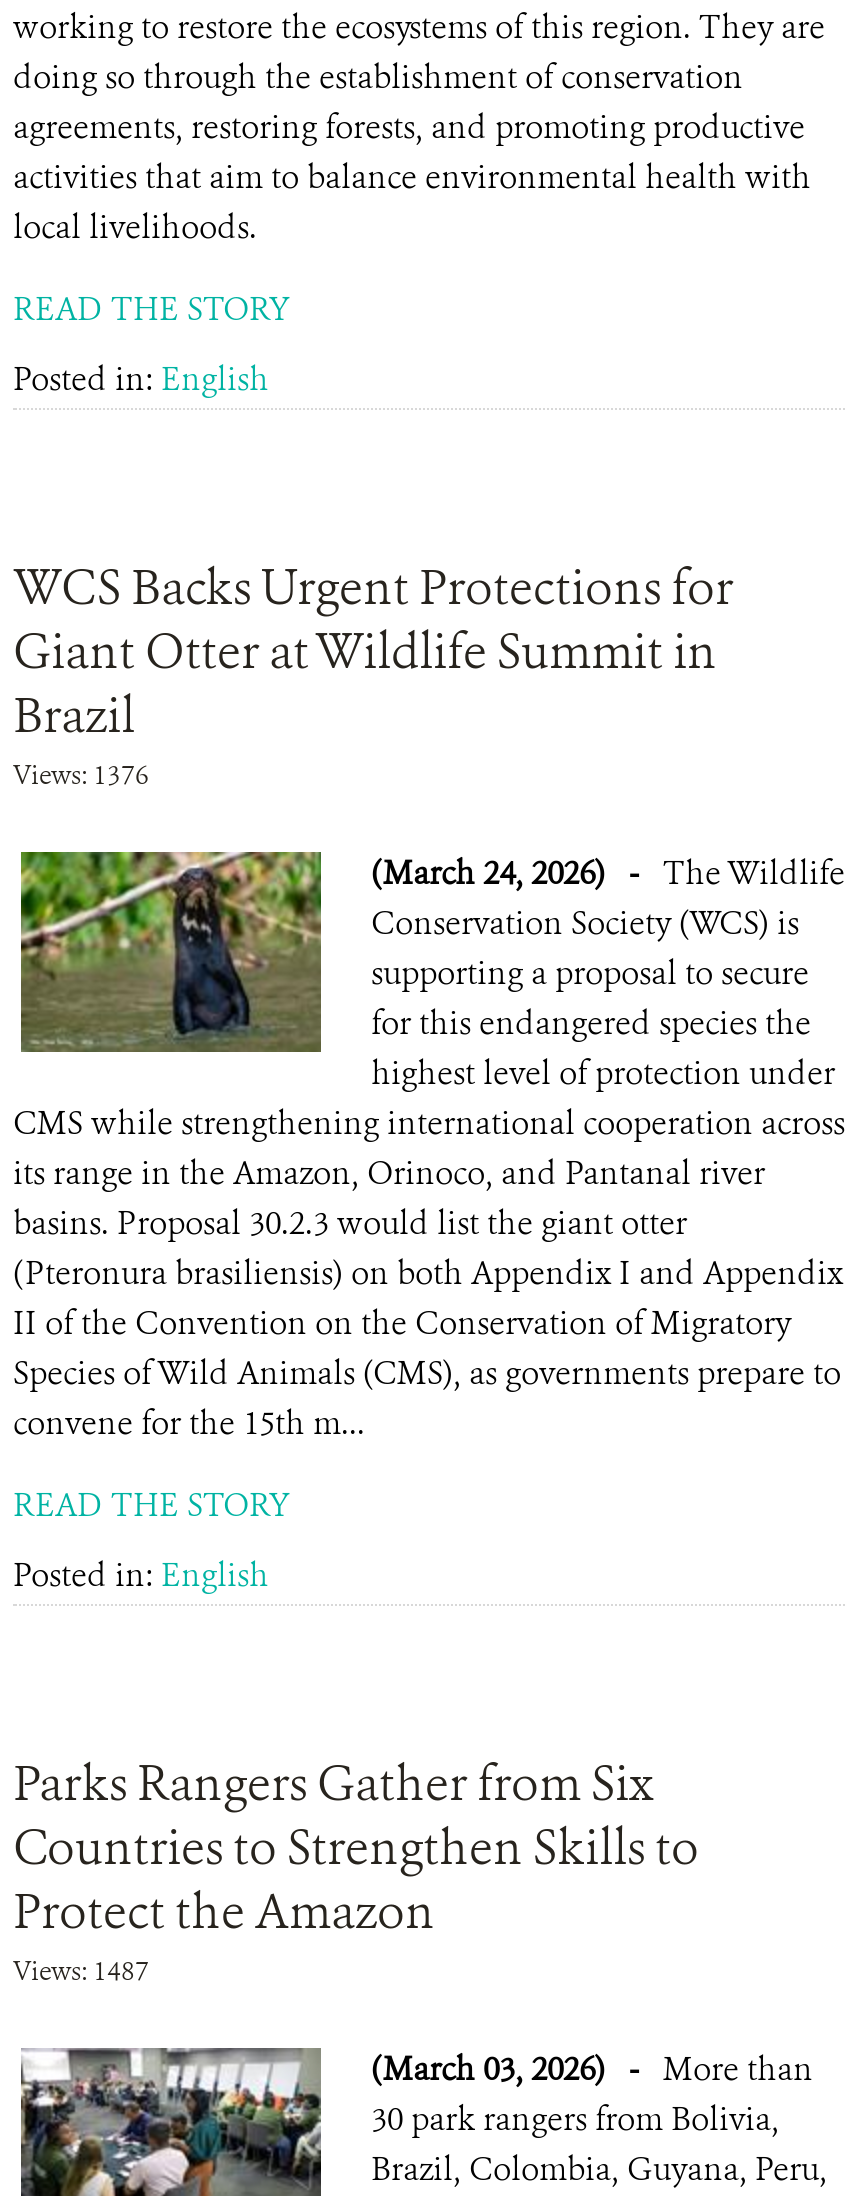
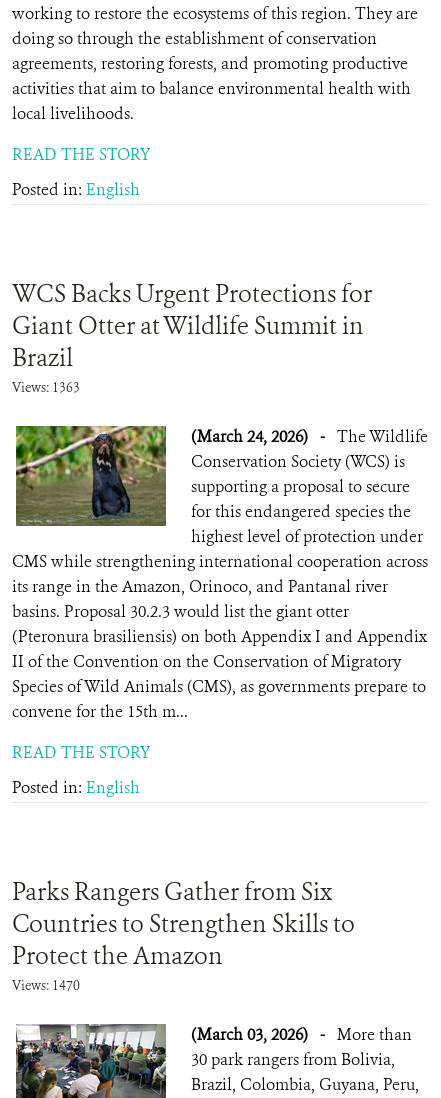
[13,758,149,792] Views: 1376 -> [12,379,80,396] Views: 1363
[13,1954,149,1988] Views: 1487 -> [12,977,80,994] Views: 1470

